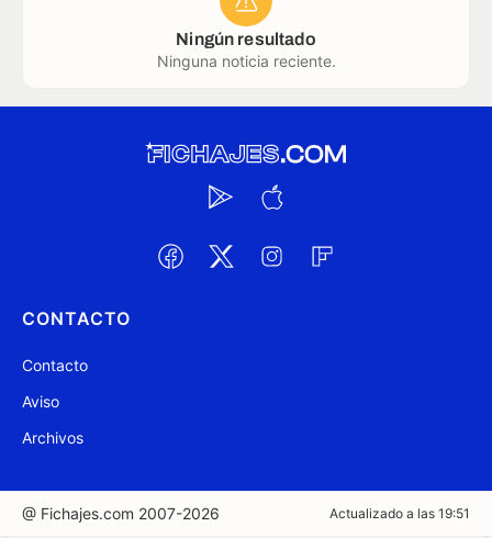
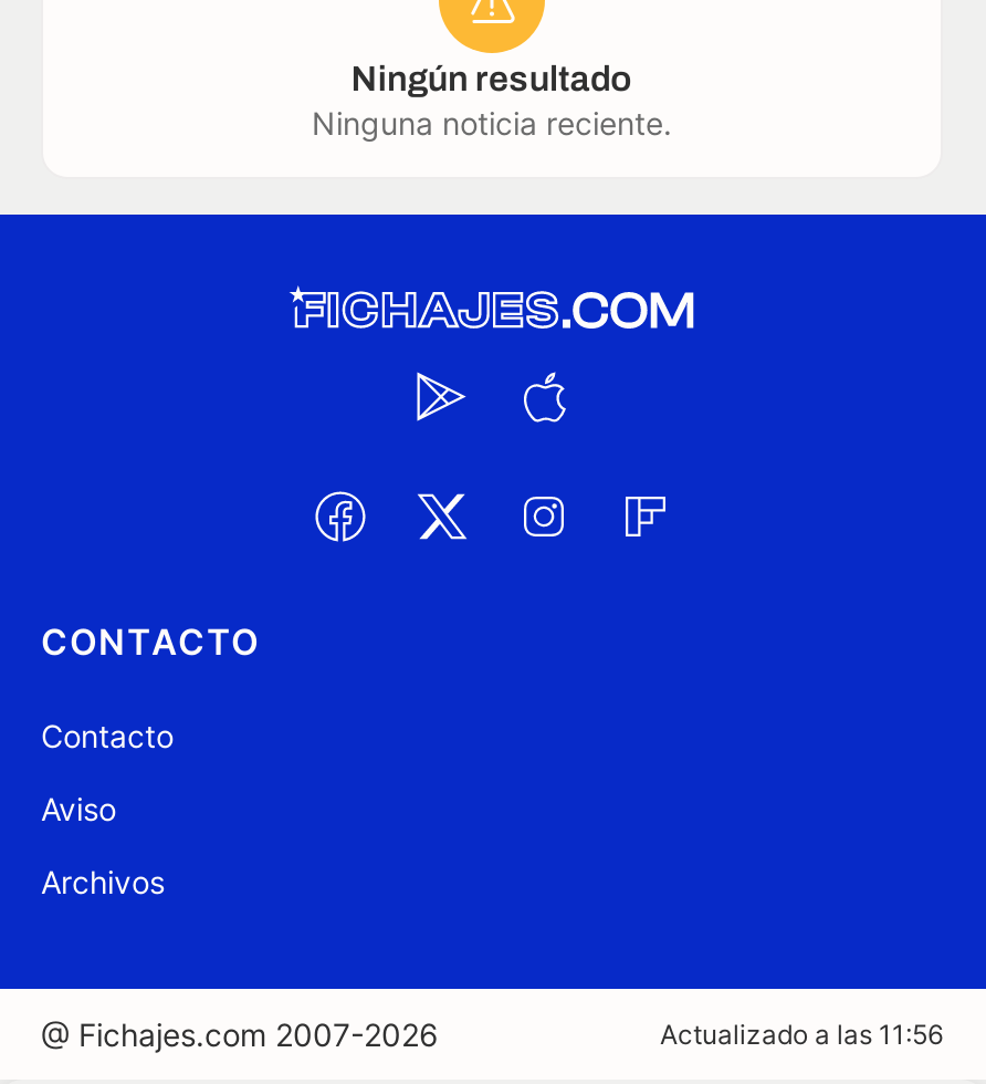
[329,505,470,522] Actualizado a las 19:51 -> [660,1018,943,1051] Actualizado a las 11:56

